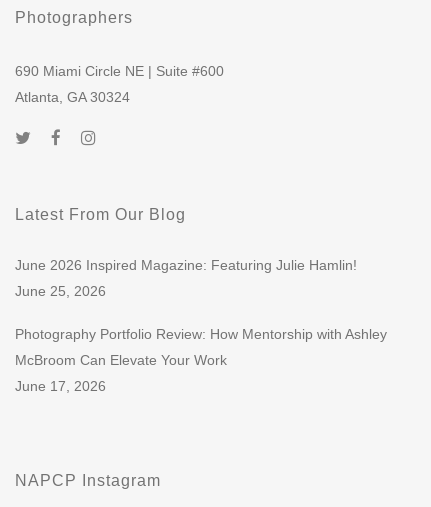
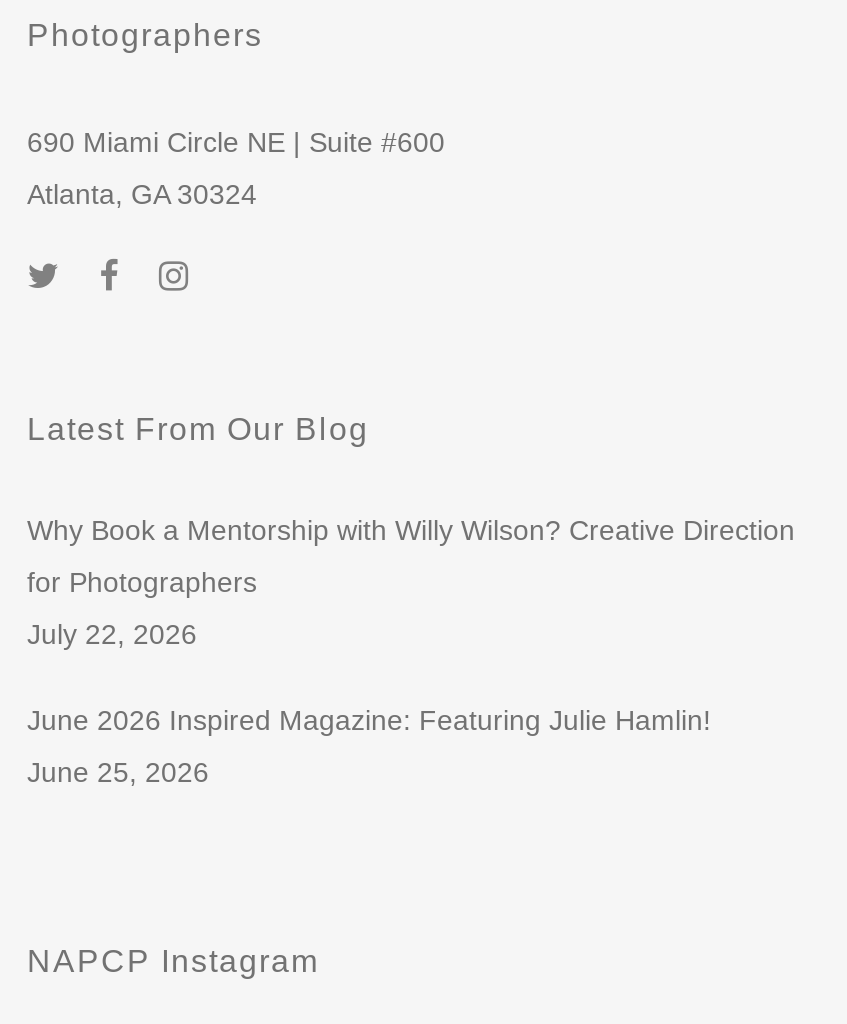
none -> [27,514,795,650] Why Book a Mentorship with Willy Wilson? Creative Direction | for Photographers | July 22, 2026
moved [15,257,357,299] -> [27,704,711,788]: June 2026 Inspired Magazine: Featuring Julie Hamlin! | June 25, 2026
[15,326,387,394] Photography Portfolio Review: How Mentorship with Ashley | McBroom Can Elevate Your Work | June 17, 2026 -> none

